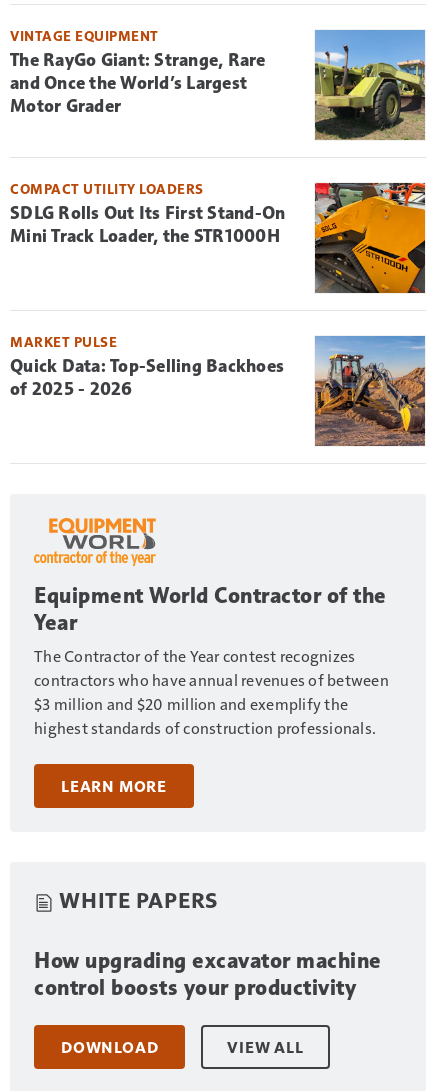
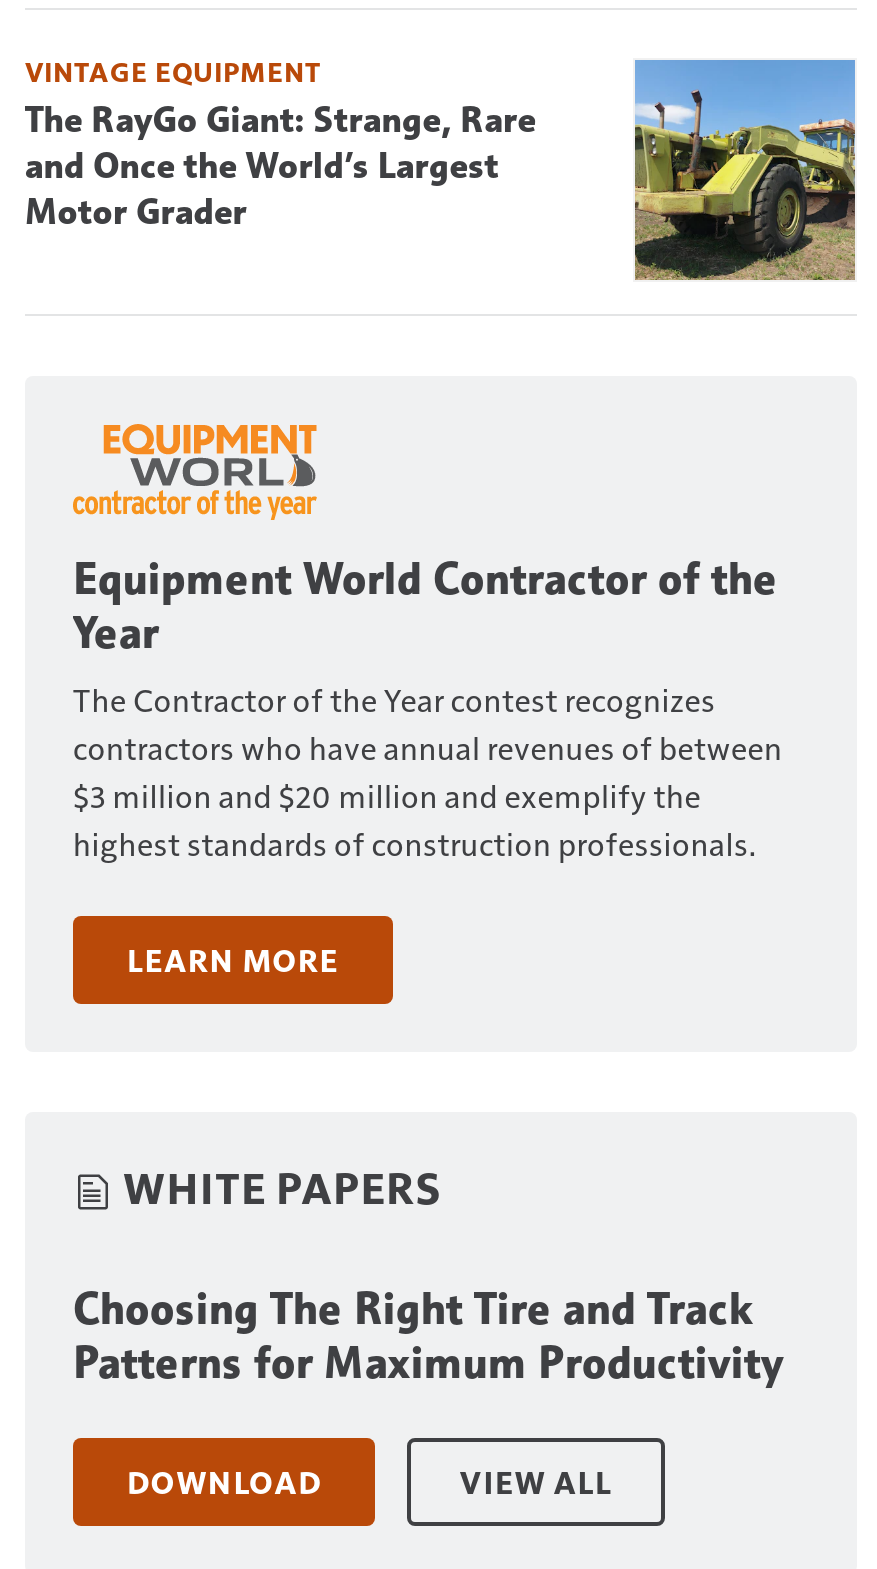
[10,180,426,294] [image] | COMPACT UTILITY LOADERS | SDLG Rolls Out Its First Stand-On | Mini Track Loader, the STR1000H -> none
[10,333,425,446] [image] | MARKET PULSE | Quick Data: Top-Selling Backhoes | of 2025 - 2026 -> none
[34,947,381,1001] How upgrading excavator machine | control boosts your productivity -> [73,1281,784,1389] Choosing The Right Tire and Track | Patterns for Maximum Productivity

